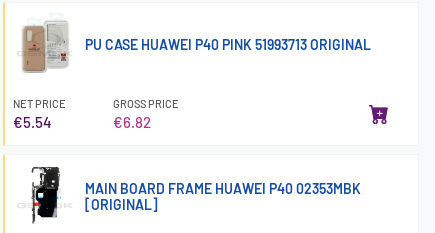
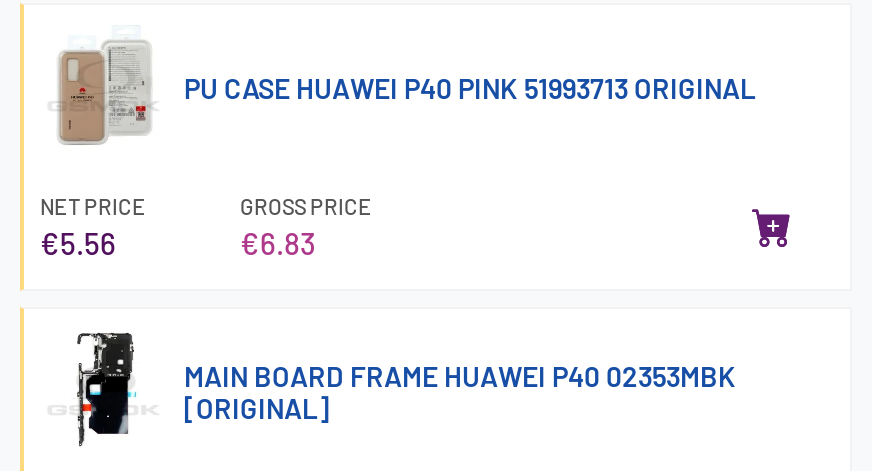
[13,113,52,131] €5.54 -> [40,226,116,262] €5.56
[113,113,151,131] €6.82 -> [240,226,316,262] €6.83

